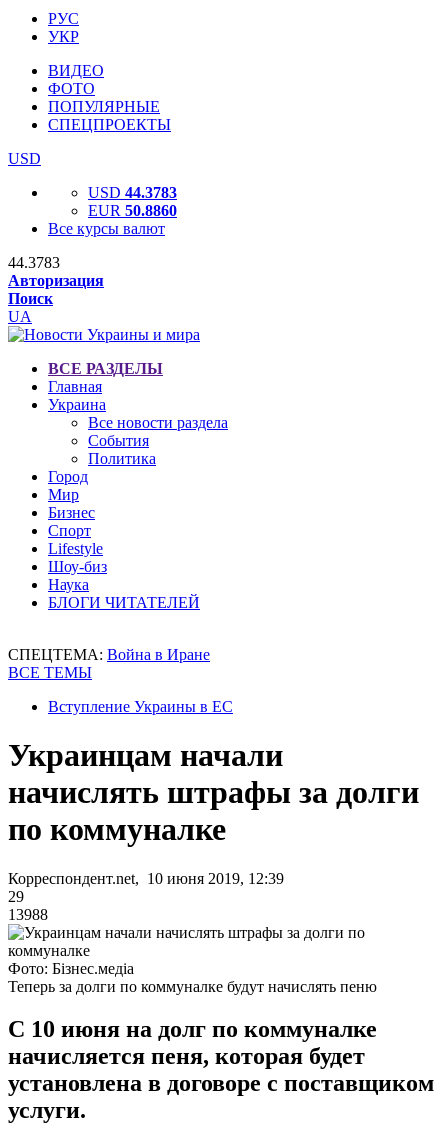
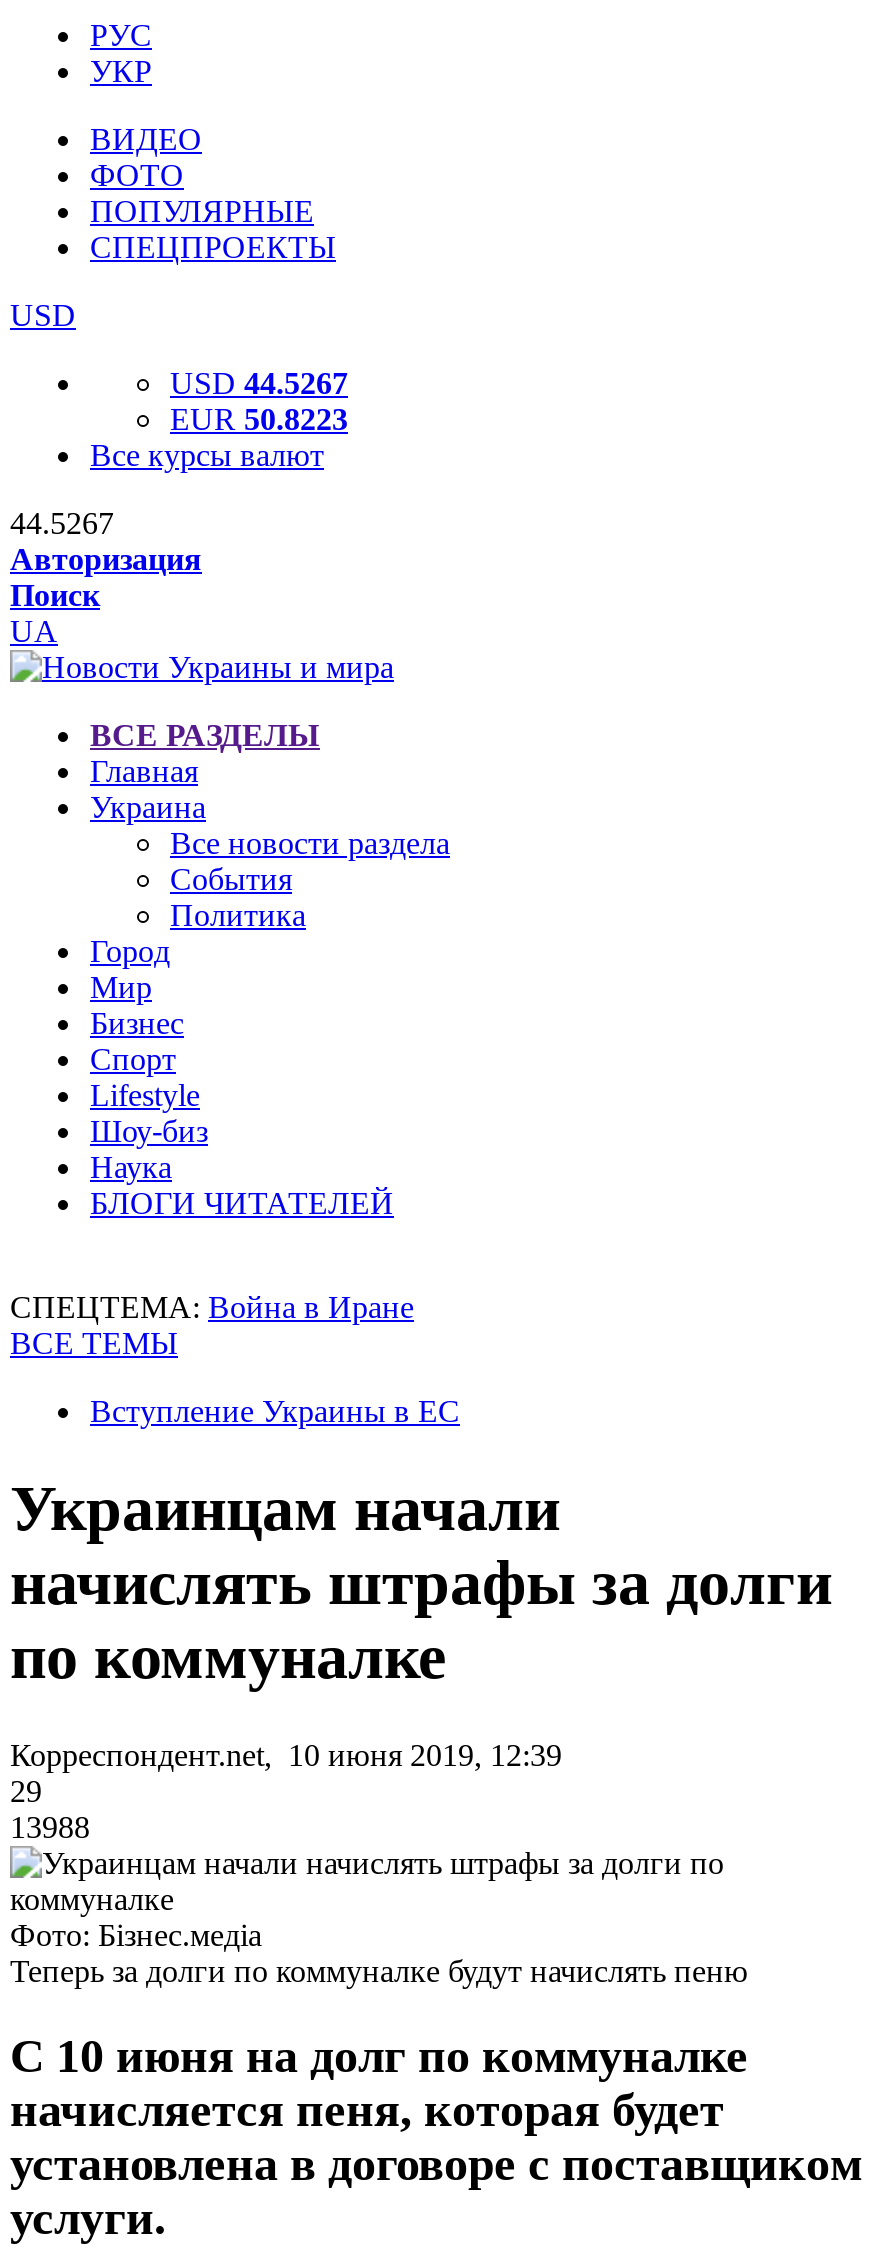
[88,184,177,201] USD 44.3783 -> [170,366,348,400] USD 44.5267
[88,202,177,219] EUR 50.8860 -> [170,402,348,436] EUR 50.8223
[8,254,60,271] 44.3783 -> [10,506,114,540] 44.5267

